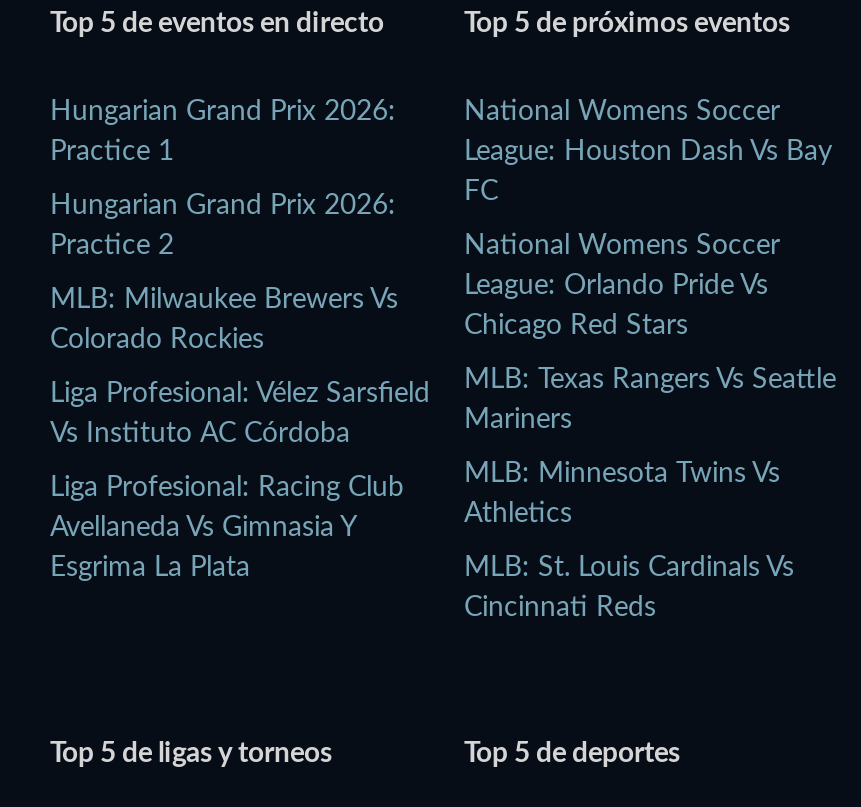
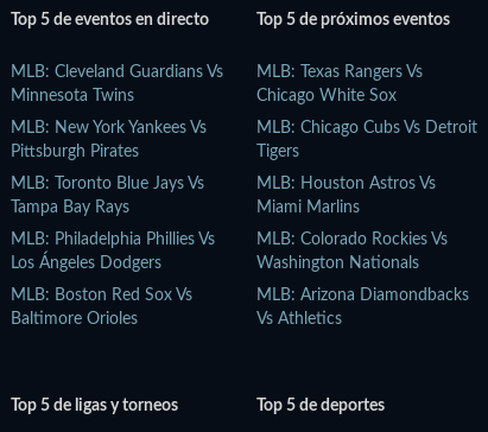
[50,98,396,166] Hungarian Grand Prix 2026: | Practice 1 -> [11,64,223,104] MLB: Cleveland Guardians Vs | Minnesota Twins
[464,98,832,206] National Womens Soccer | League: Houston Dash Vs Bay | FC -> [256,64,423,104] MLB: Texas Rangers Vs | Chicago White Sox
[50,192,396,260] Hungarian Grand Prix 2026: | Practice 2 -> [11,120,207,160] MLB: New York Yankees Vs | Pittsburgh Pirates
[464,232,780,340] National Womens Soccer | League: Orlando Pride Vs | Chicago Red Stars -> [256,120,477,160] MLB: Chicago Cubs Vs Detroit | Tigers
[50,286,398,354] MLB: Milwaukee Brewers Vs | Colorado Rockies -> [11,175,204,216] MLB: Toronto Blue Jays Vs | Tampa Bay Rays
[464,366,836,434] MLB: Texas Rangers Vs Seattle | Mariners -> [256,175,436,216] MLB: Houston Astros Vs | Miami Marlins
[50,380,430,448] Liga Profesional: Vélez Sarsfield | Vs Instituto AC Córdoba -> [11,231,215,272] MLB: Philadelphia Phillies Vs | Los Ángeles Dodgers
[464,460,780,528] MLB: Minnesota Twins Vs | Athletics -> [256,231,448,272] MLB: Colorado Rockies Vs | Washington Nationals
[50,474,404,582] Liga Profesional: Racing Club | Avellaneda Vs Gimnasia Y | Esgrima La Plata -> [11,287,192,327] MLB: Boston Red Sox Vs | Baltimore Orioles
[464,554,794,622] MLB: St. Louis Cardinals Vs | Cincinnati Reds -> [256,287,469,327] MLB: Arizona Diamondbacks | Vs Athletics

